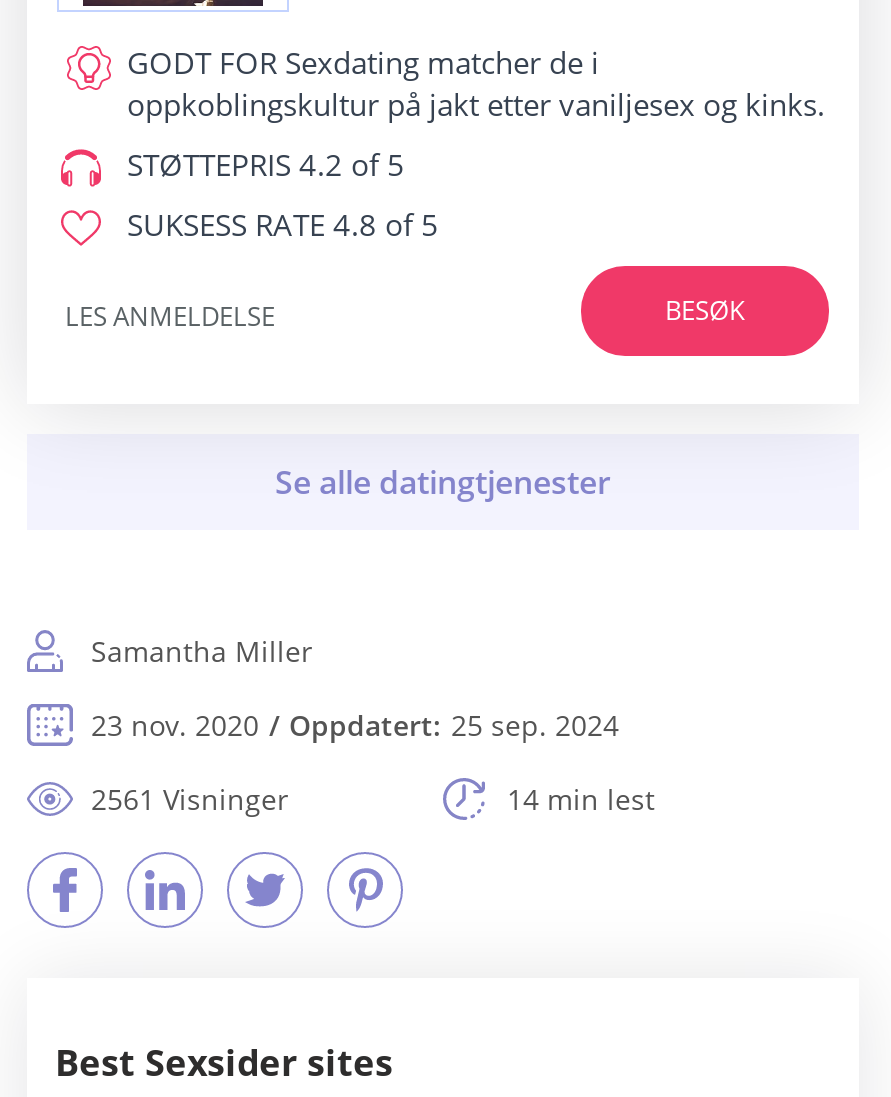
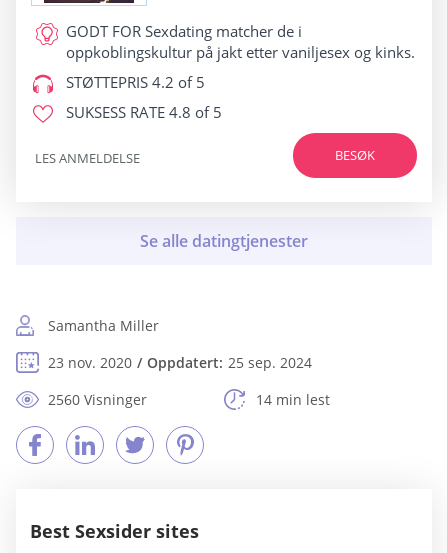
[91,780,289,818] 2561 Visninger -> [48,390,147,409] 2560 Visninger

